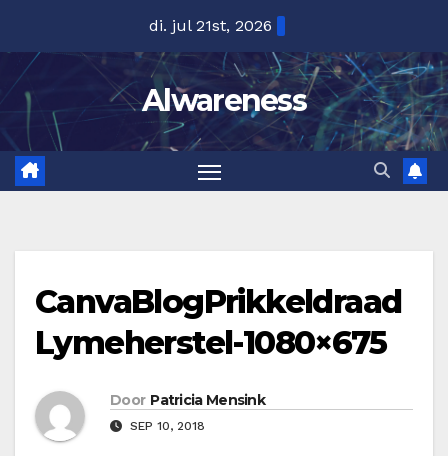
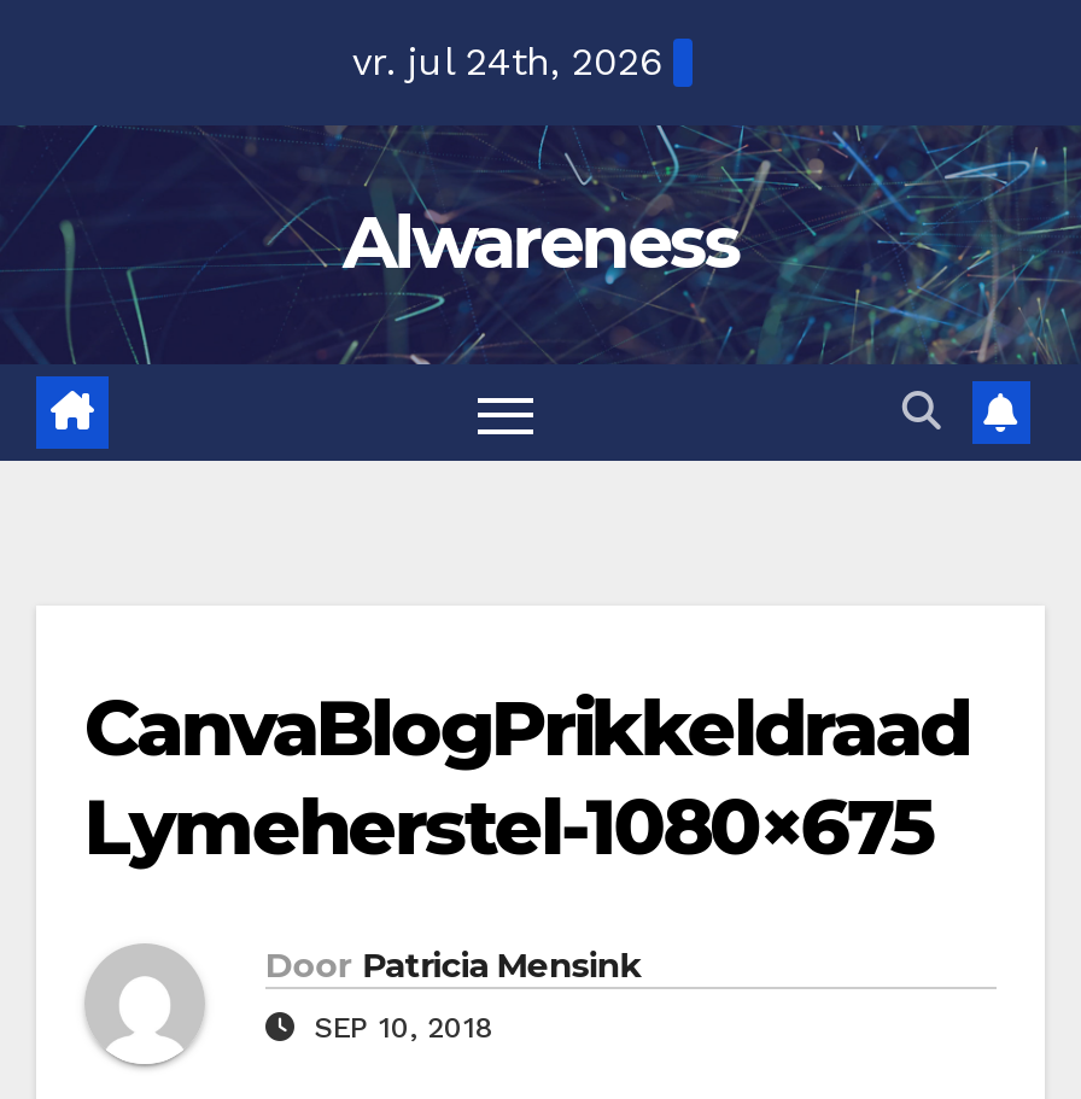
[148,16,271,35] di. jul 21st, 2026 -> [352,39,661,84] vr. jul 24th, 2026

